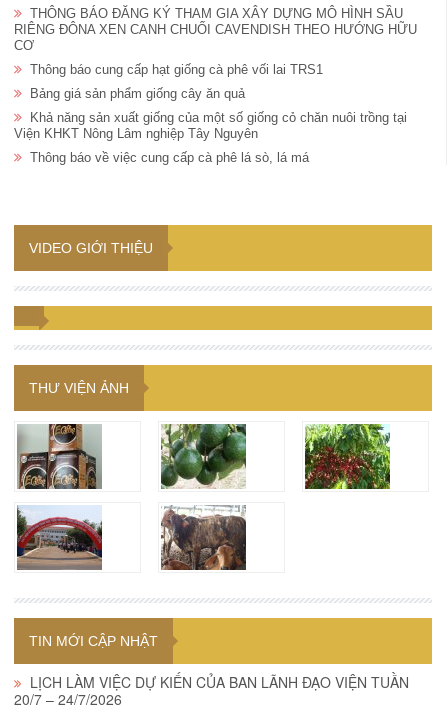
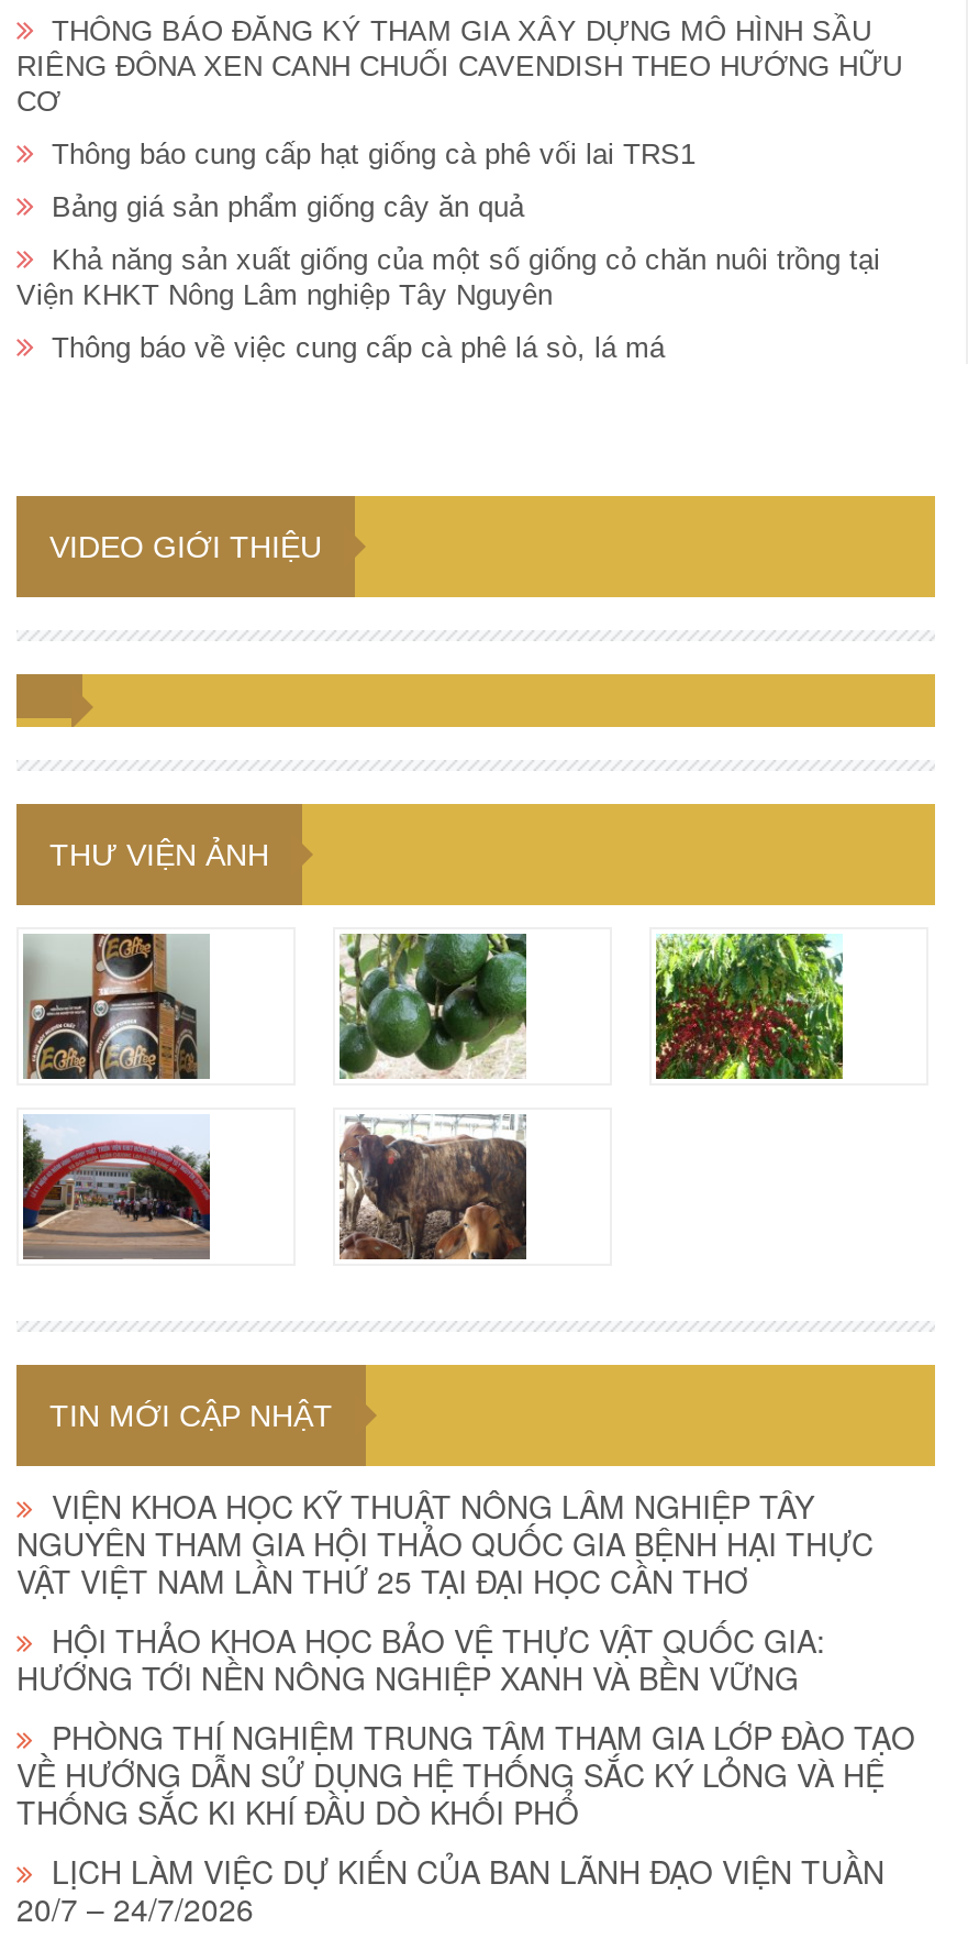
none -> [16,1484,915,1834] VIỆN KHOA HỌC KỸ THUẬT NÔNG LÂM NGHIỆP TÂY | NGUYÊN THAM GIA HỘI THẢO QUỐC GIA BỆNH HẠI THỰC | VẬT VIỆT NAM LẦN THỨ 25 TẠI ĐẠI HỌC CẦN THƠ | HỘI THẢO KHOA HỌC BẢO VỆ THỰC VẬT QUỐC GIA: | HƯỚNG TỚI NỀN NÔNG NGHIỆP XANH VÀ BỀN VỮNG | PHÒNG THÍ NGHIỆM TRUNG TÂM THAM GIA LỚP ĐÀO TẠO | VỀ HƯỚNG DẪN SỬ DỤNG HỆ THỐNG SẮC KÝ LỎNG VÀ HỆ | THỐNG SẮC KI KHÍ ĐẦU DÒ KHỐI PHỔ

